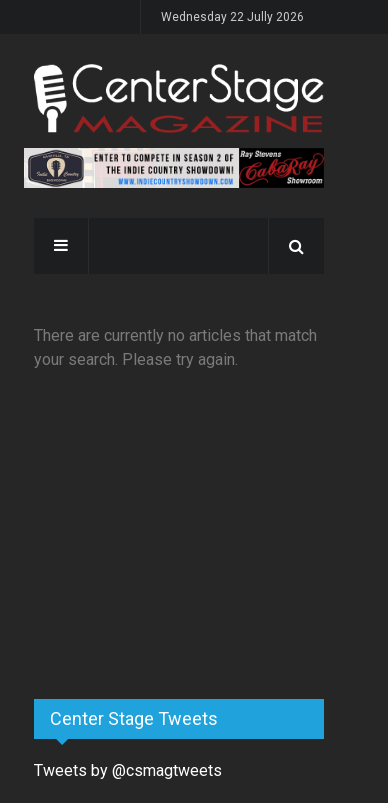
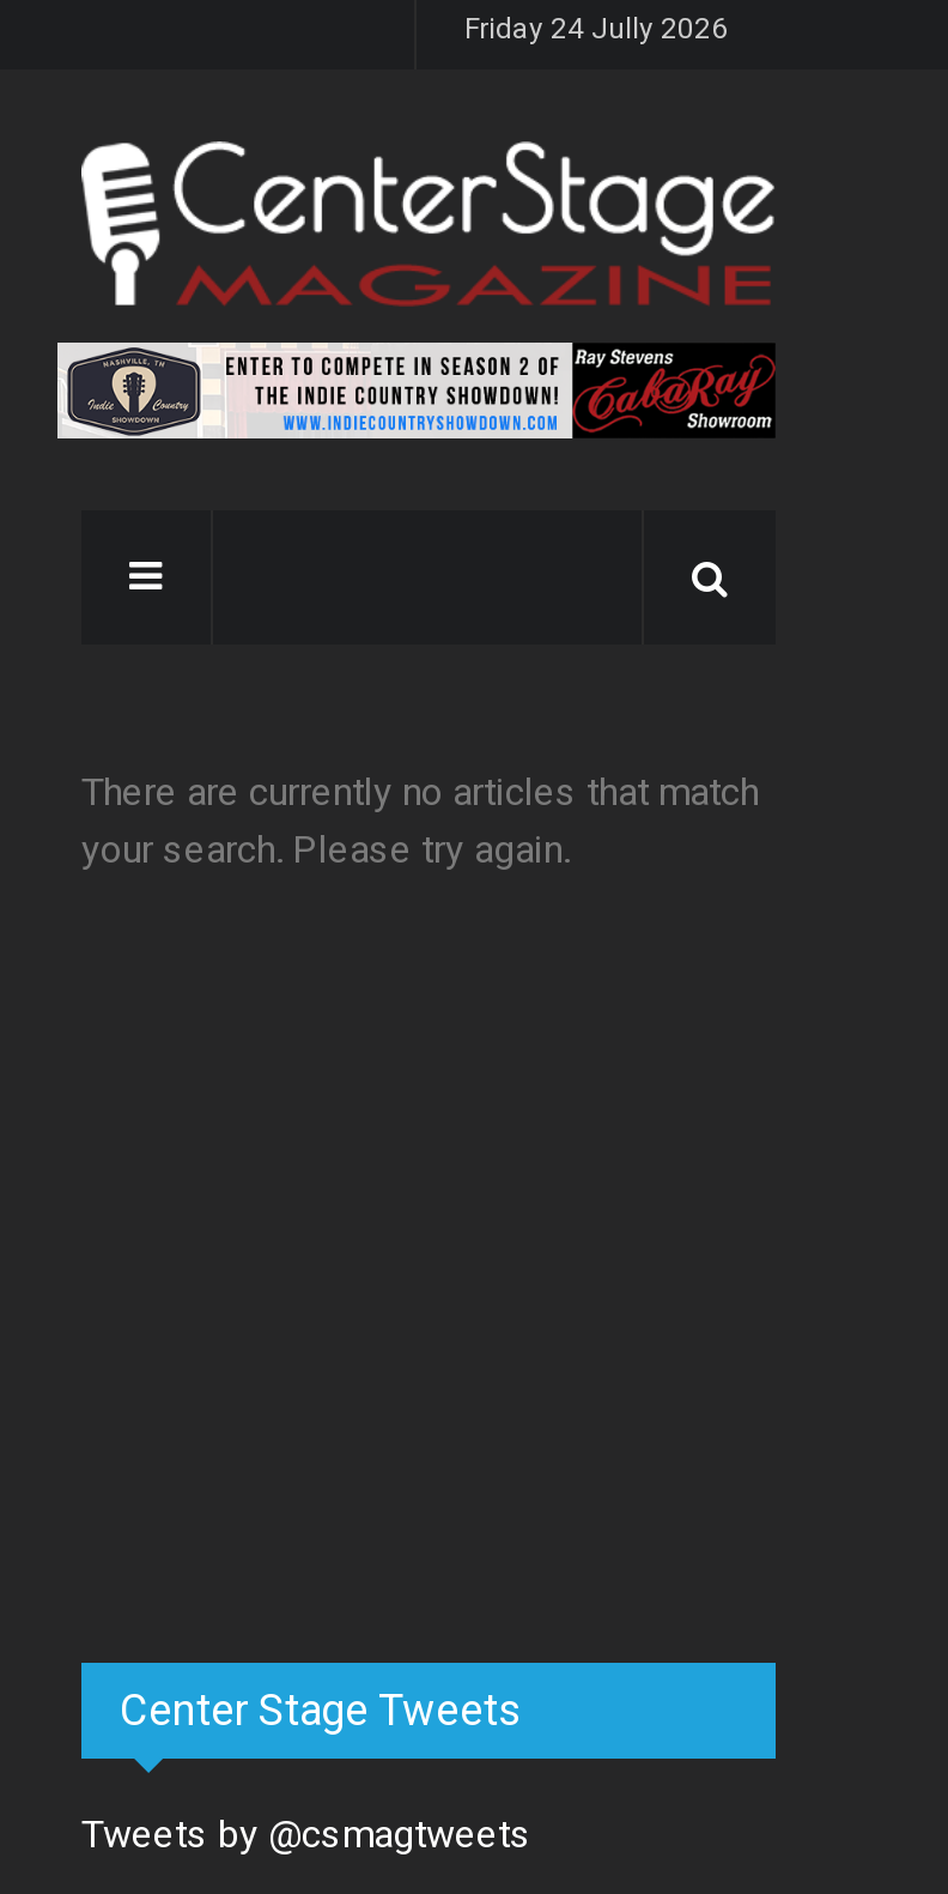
[161,10,304,24] Wednesday 22 Jully 2026 -> [464,12,728,46] Friday 24 Jully 2026

